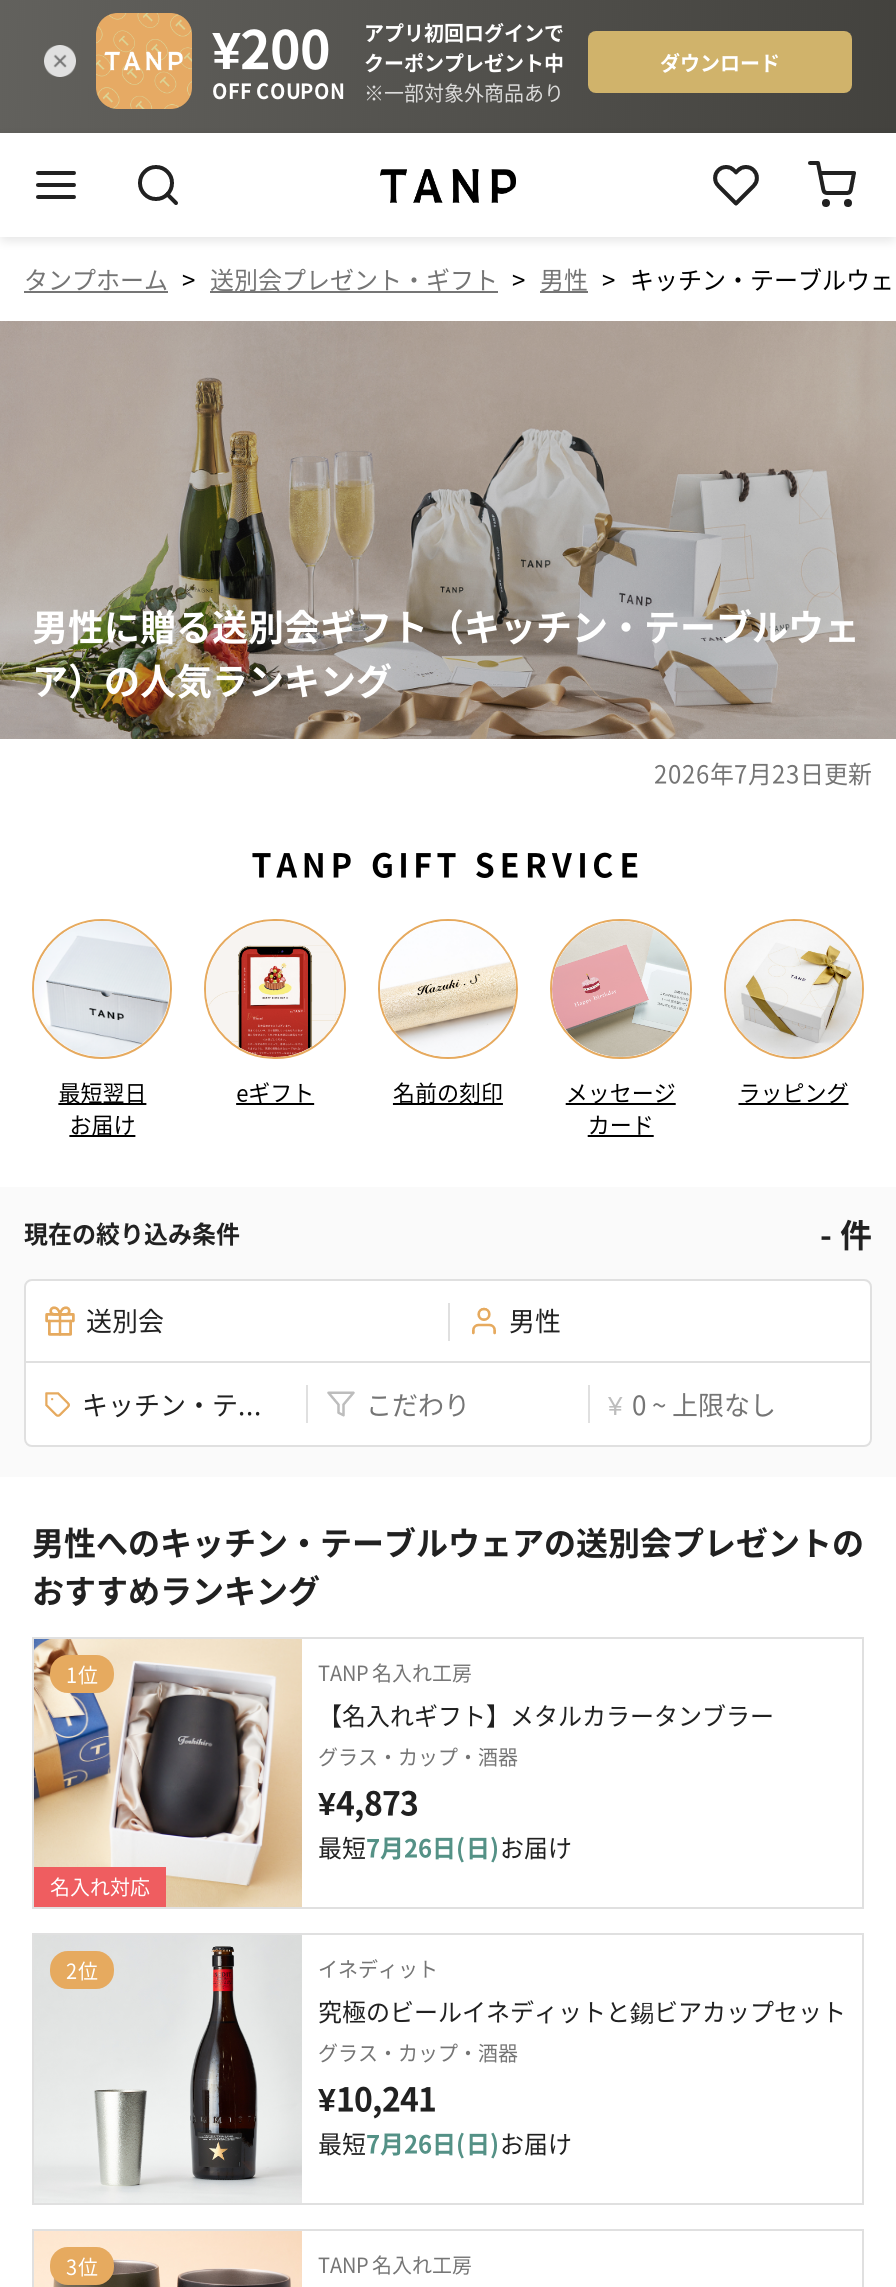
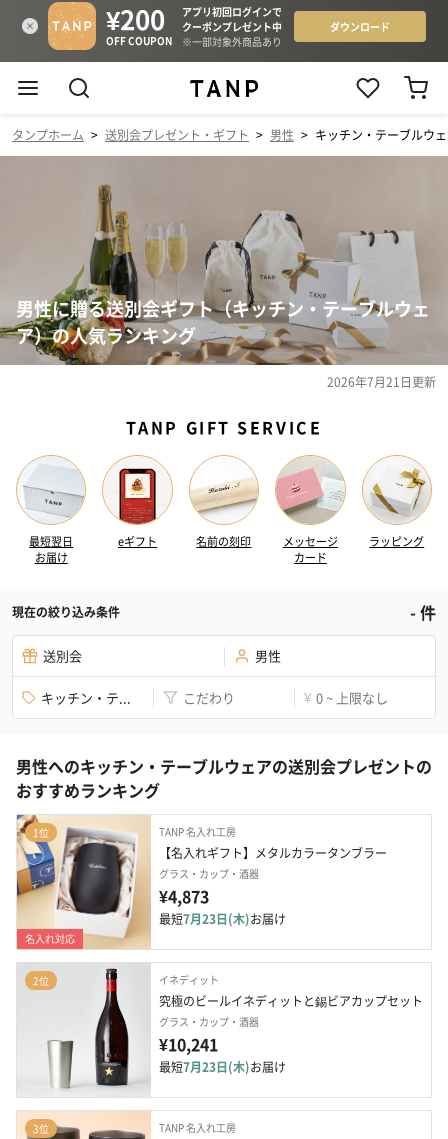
[654,755,872,789] 2026年7月23日更新 -> [327,373,436,390] 2026年7月21日更新
[318,1830,572,1864] 最短7月26日(日)お届け -> [159,910,286,927] 最短7月23日(木)お届け
[318,2126,572,2160] 最短7月26日(日)お届け -> [159,1058,286,1075] 最短7月23日(木)お届け

